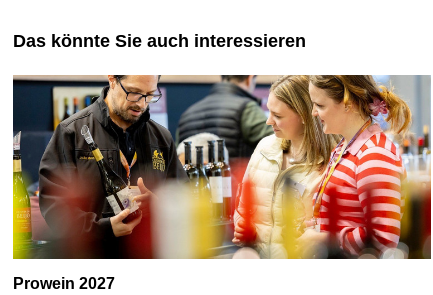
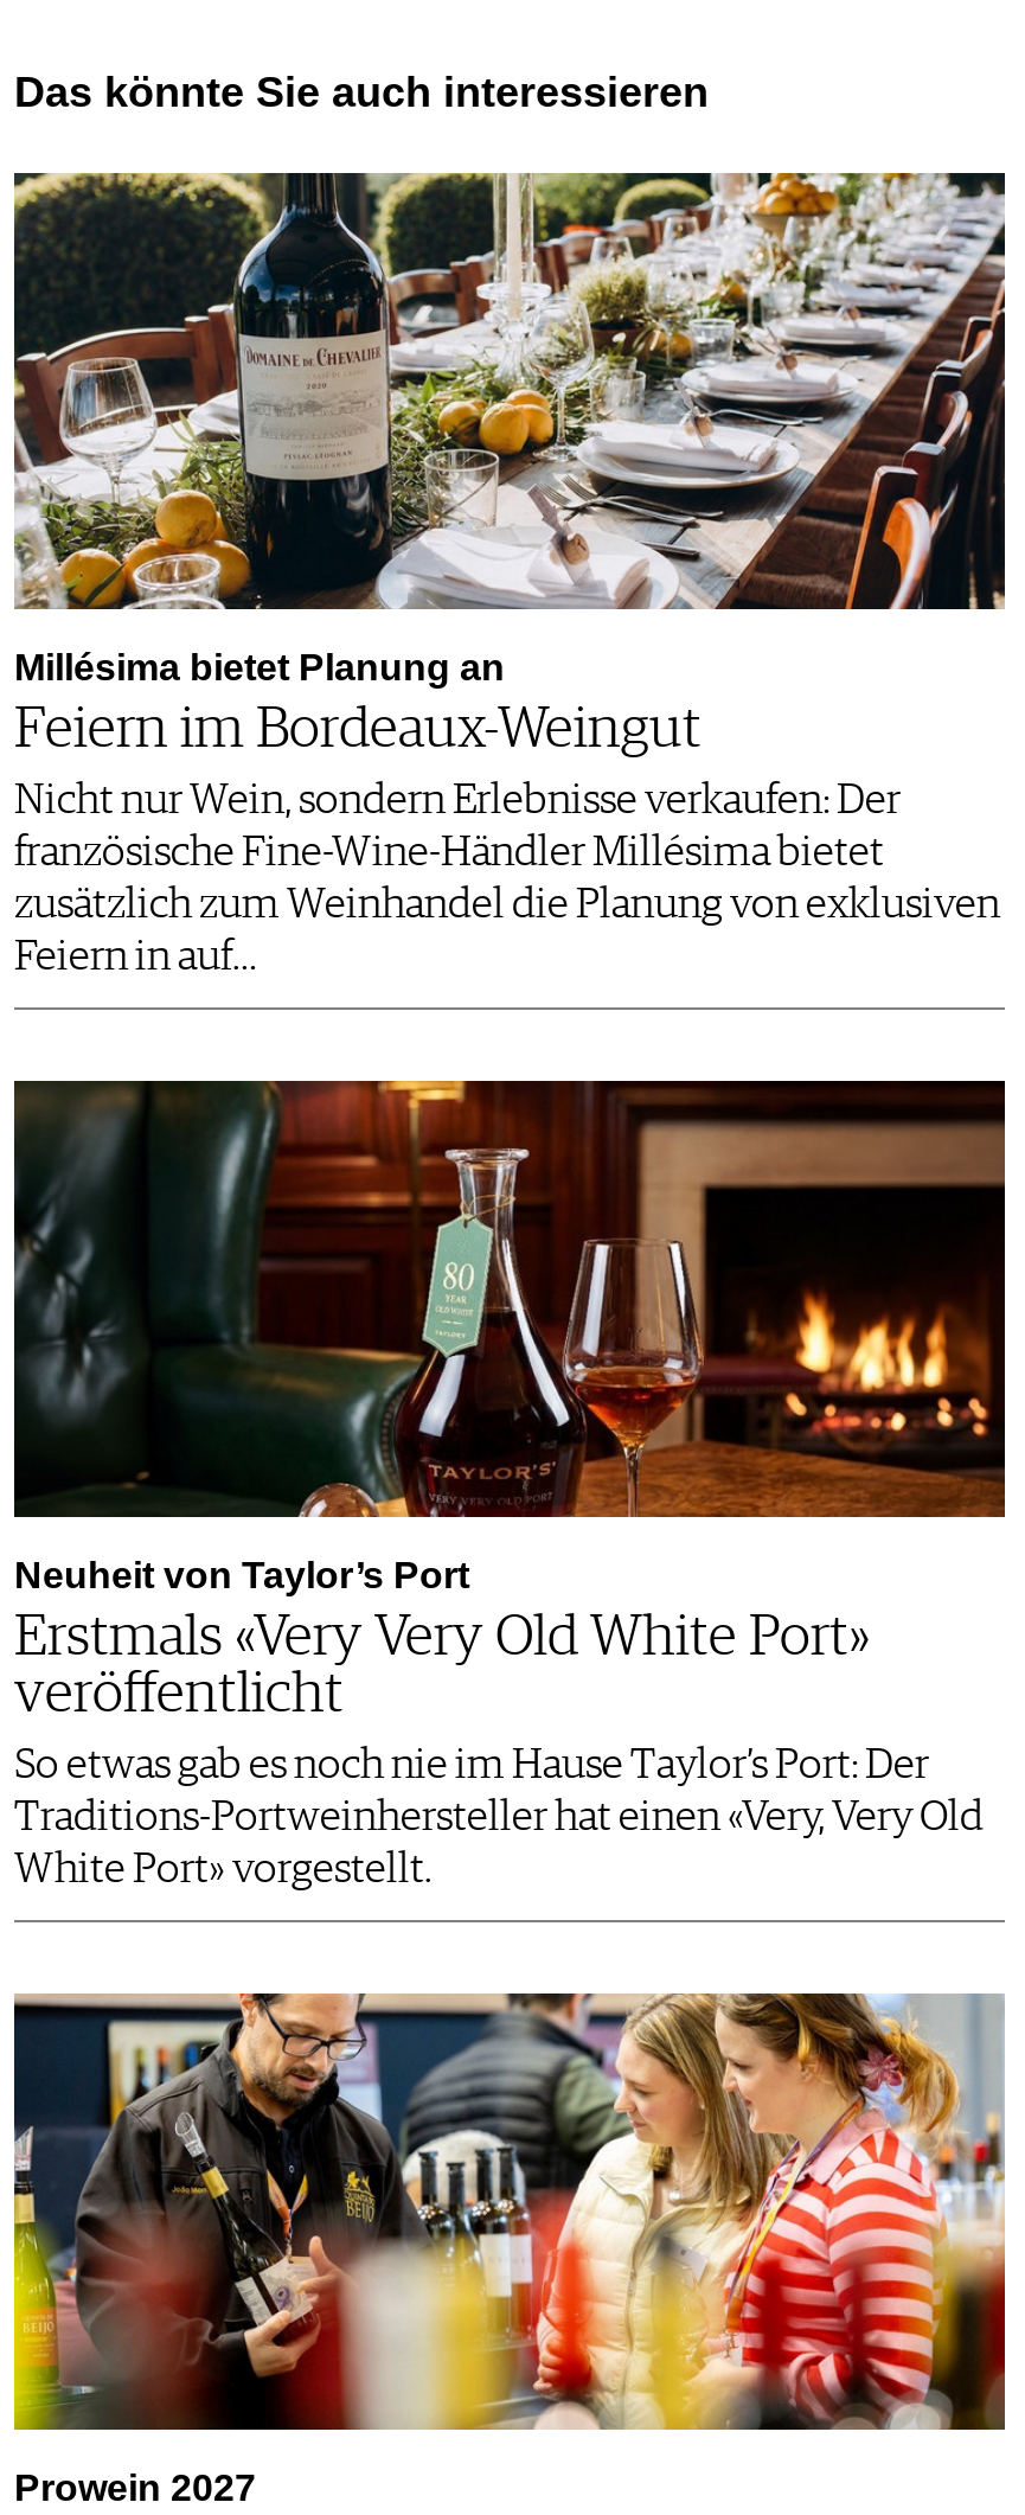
none -> [12,171,1007,979] [image] | Millésima bietet Planung an | Feiern im Bordeaux-Weingut | Nicht nur Wein, sondern Erlebnisse verkaufen: Der | französische Fine-Wine-Händler Millésima bietet | zusätzlich zum Weinhandel die Planung von exklusiven | Feiern in auf…
none -> [12,1079,1007,1891] [image] | Neuheit von Taylor’s Port | Erstmals «Very Very Old White Port» | veröffentlicht | So etwas gab es noch nie im Hause Taylor’s Port: Der | Traditions-Portweinhersteller hat einen «Very, Very Old | White Port» vorgestellt.

